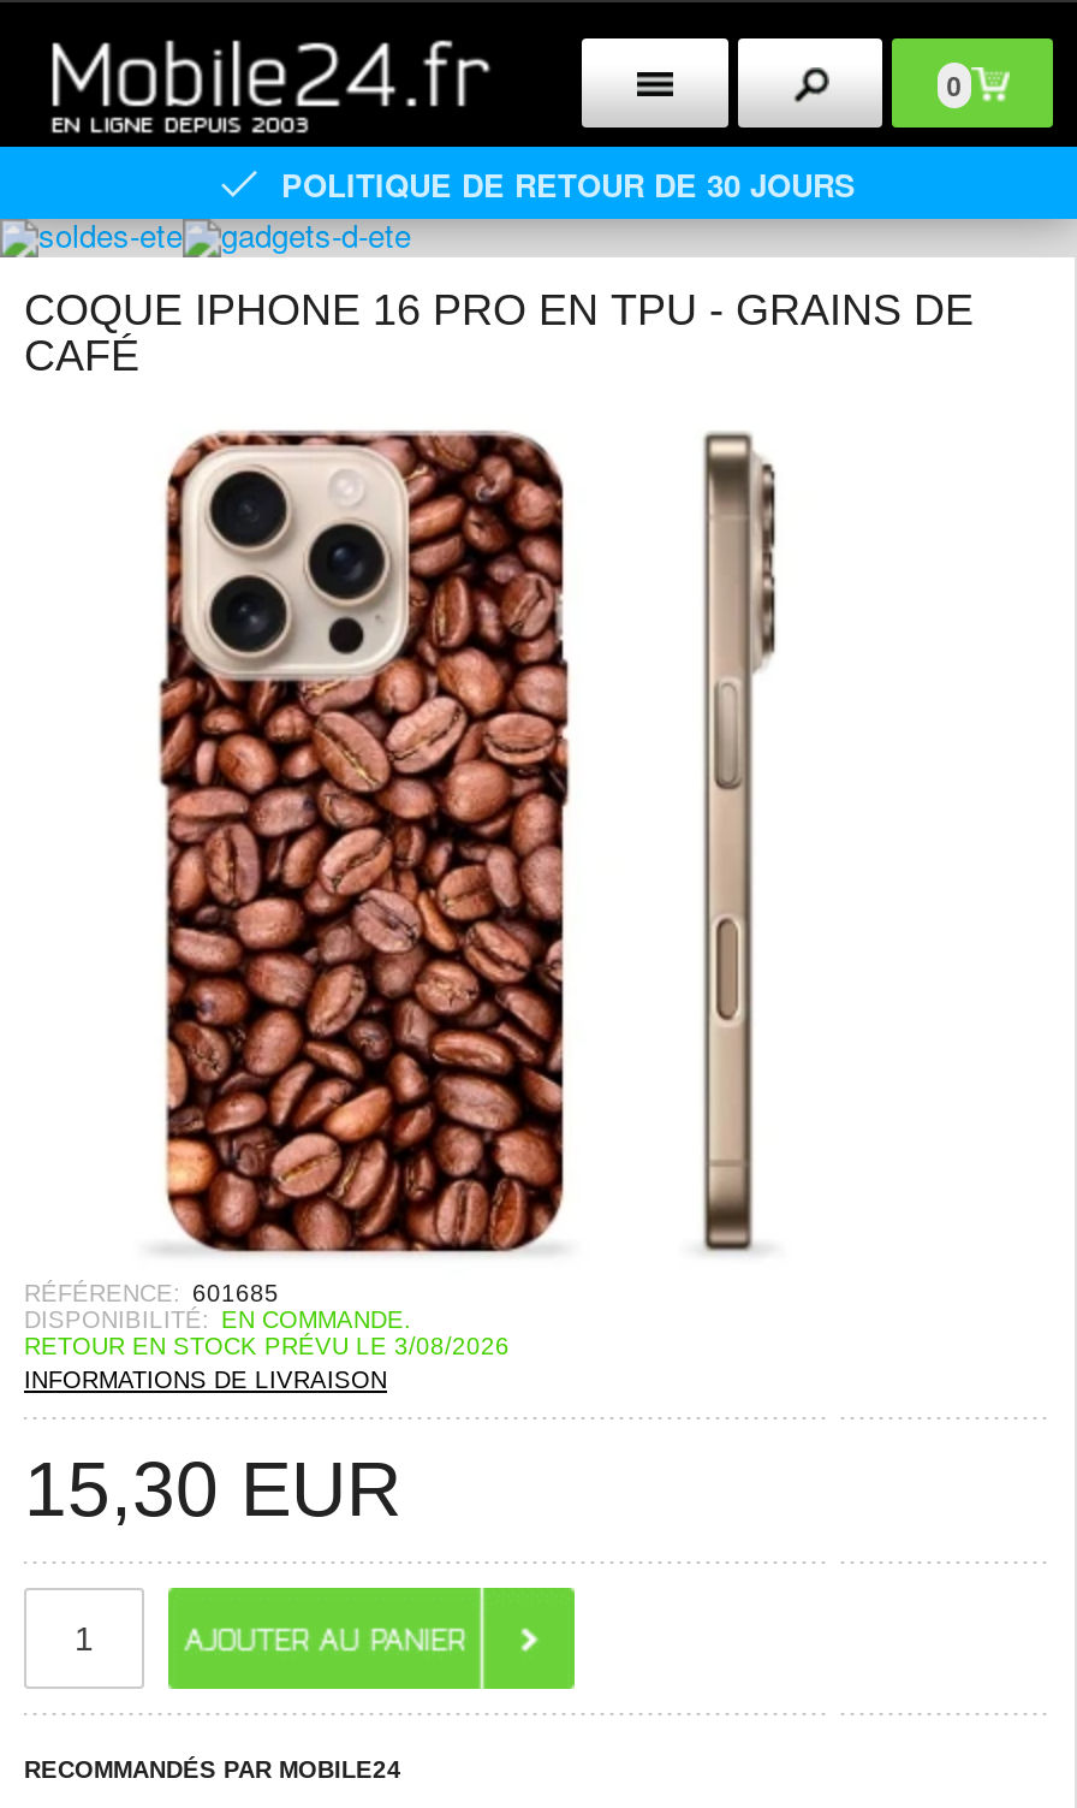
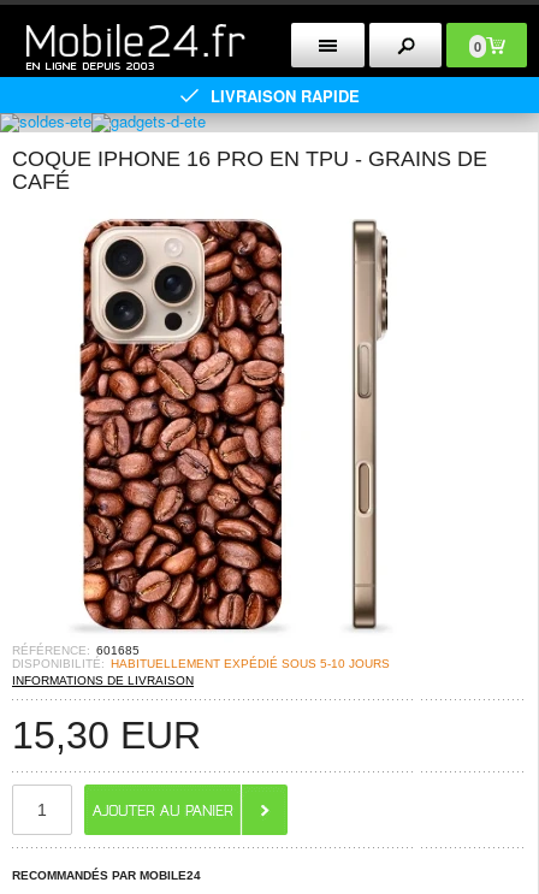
[281,160,856,206] POLITIQUE DE RETOUR DE 30 JOURS -> [210,84,359,106] LIVRAISON RAPIDE
[24,1306,510,1359] DISPONIBILITÉ: EN COMMANDE. | RETOUR EN STOCK PRÉVU LE 3/08/2026 -> [12,657,390,670] DISPONIBILITÉ: HABITUELLEMENT EXPÉDIÉ SOUS 5-10 JOURS

